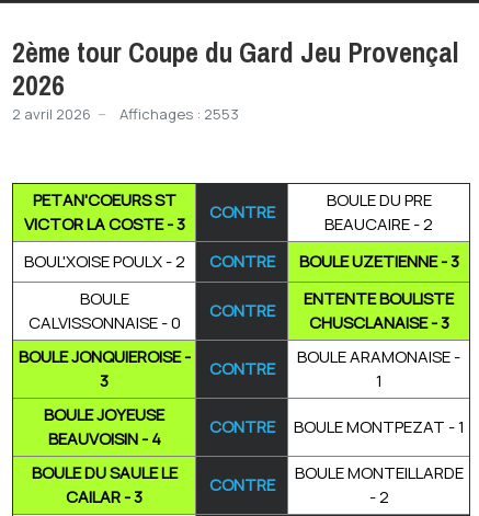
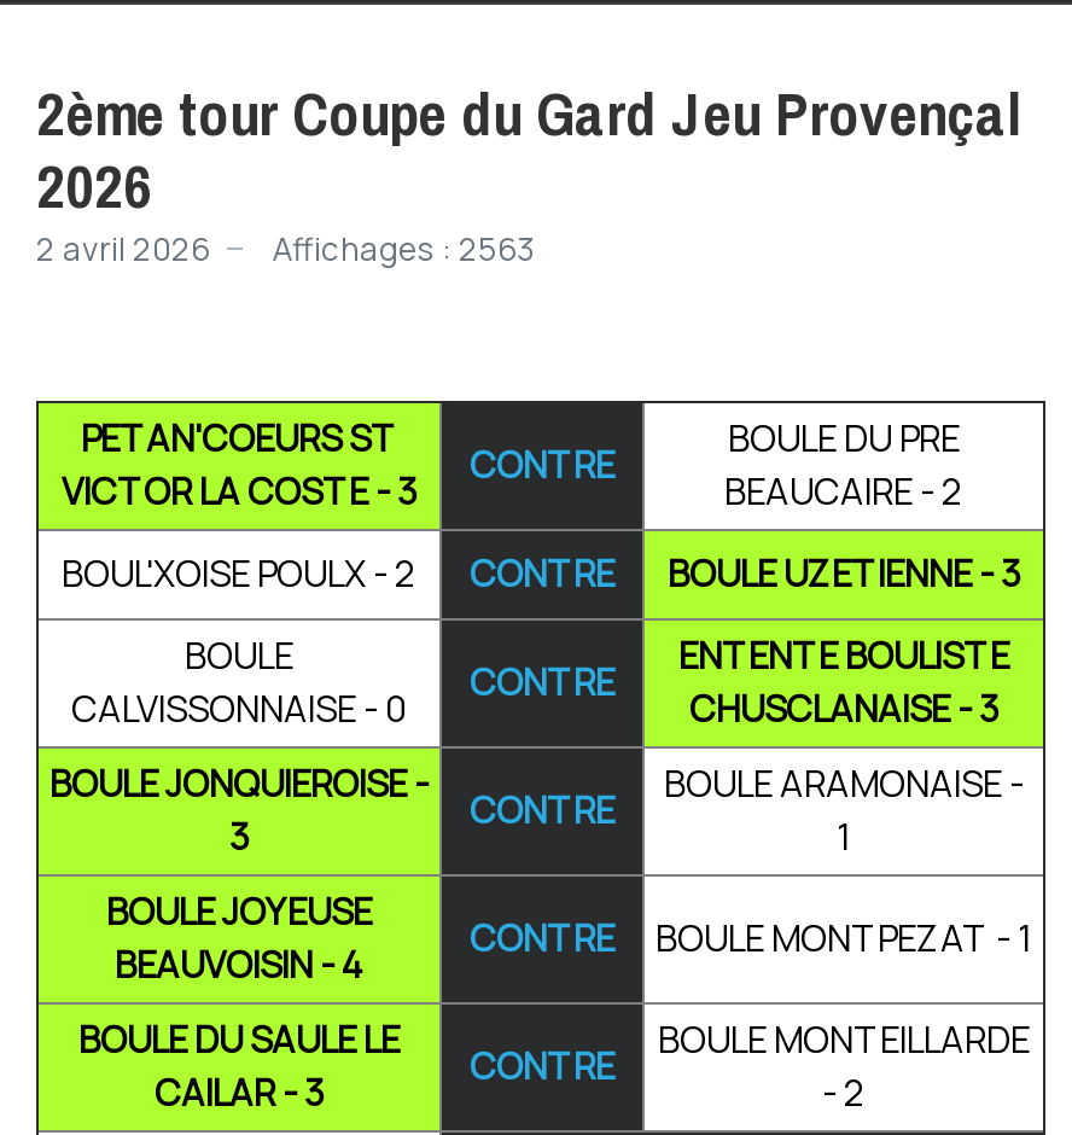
[12,104,239,123] 2 avril 2026 Affichages : 2553 -> [36,226,536,269] 2 avril 2026 Affichages : 2563

